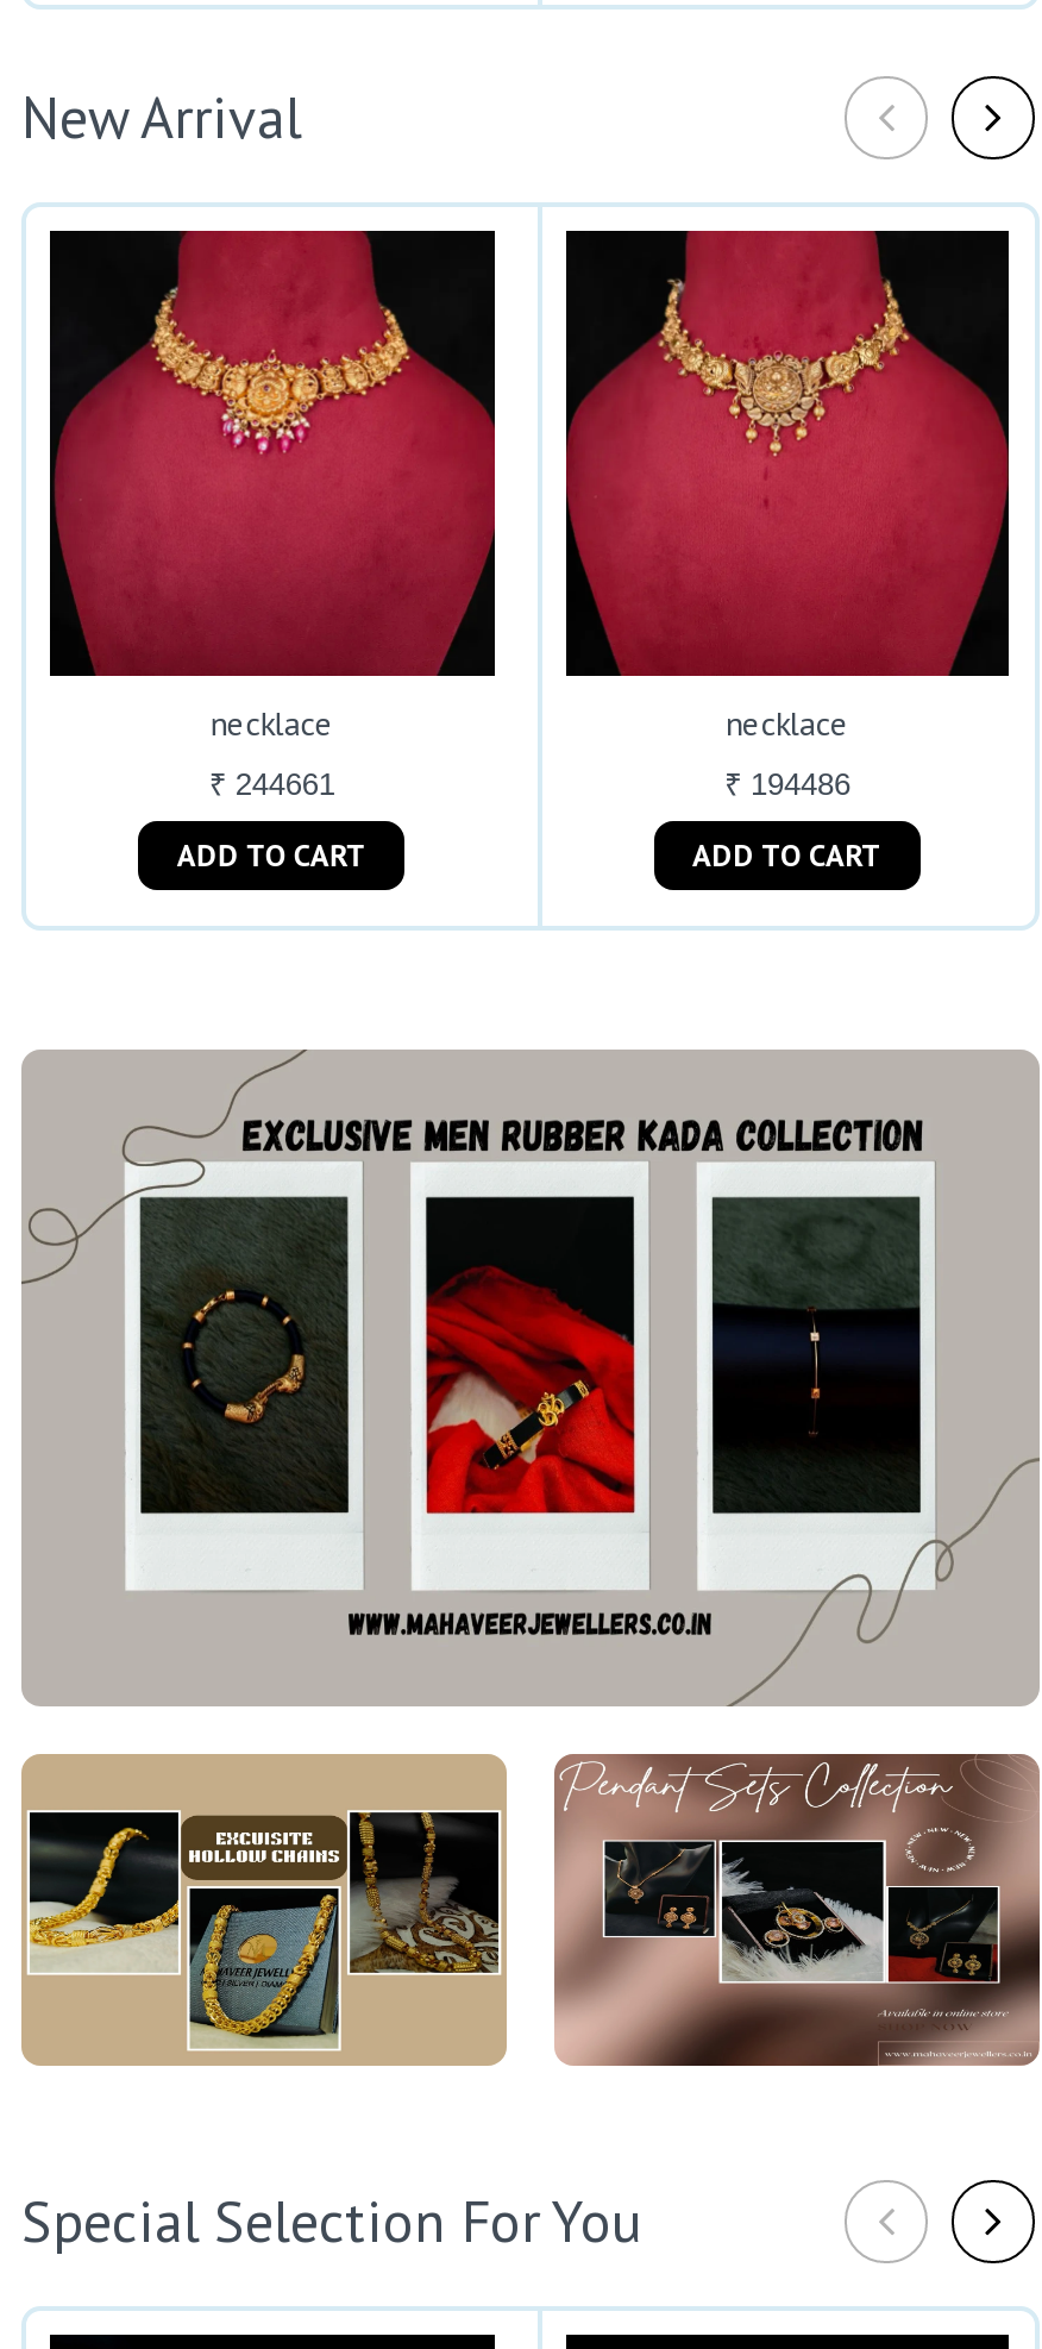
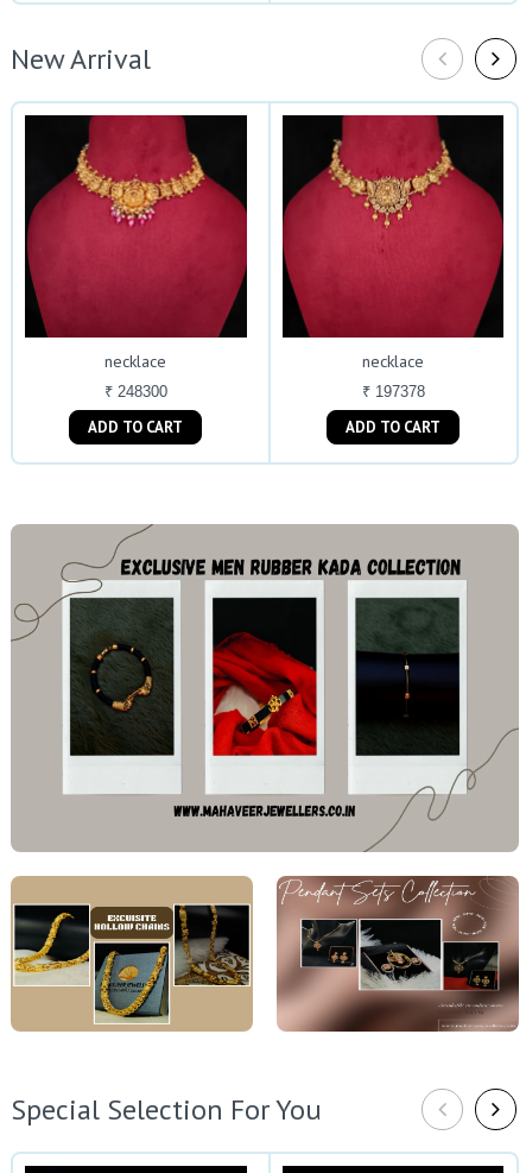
[209,767,335,803] ₹ 244661 -> [104,383,167,401] ₹ 248300
[724,767,850,803] ₹ 194486 -> [362,383,424,401] ₹ 197378

